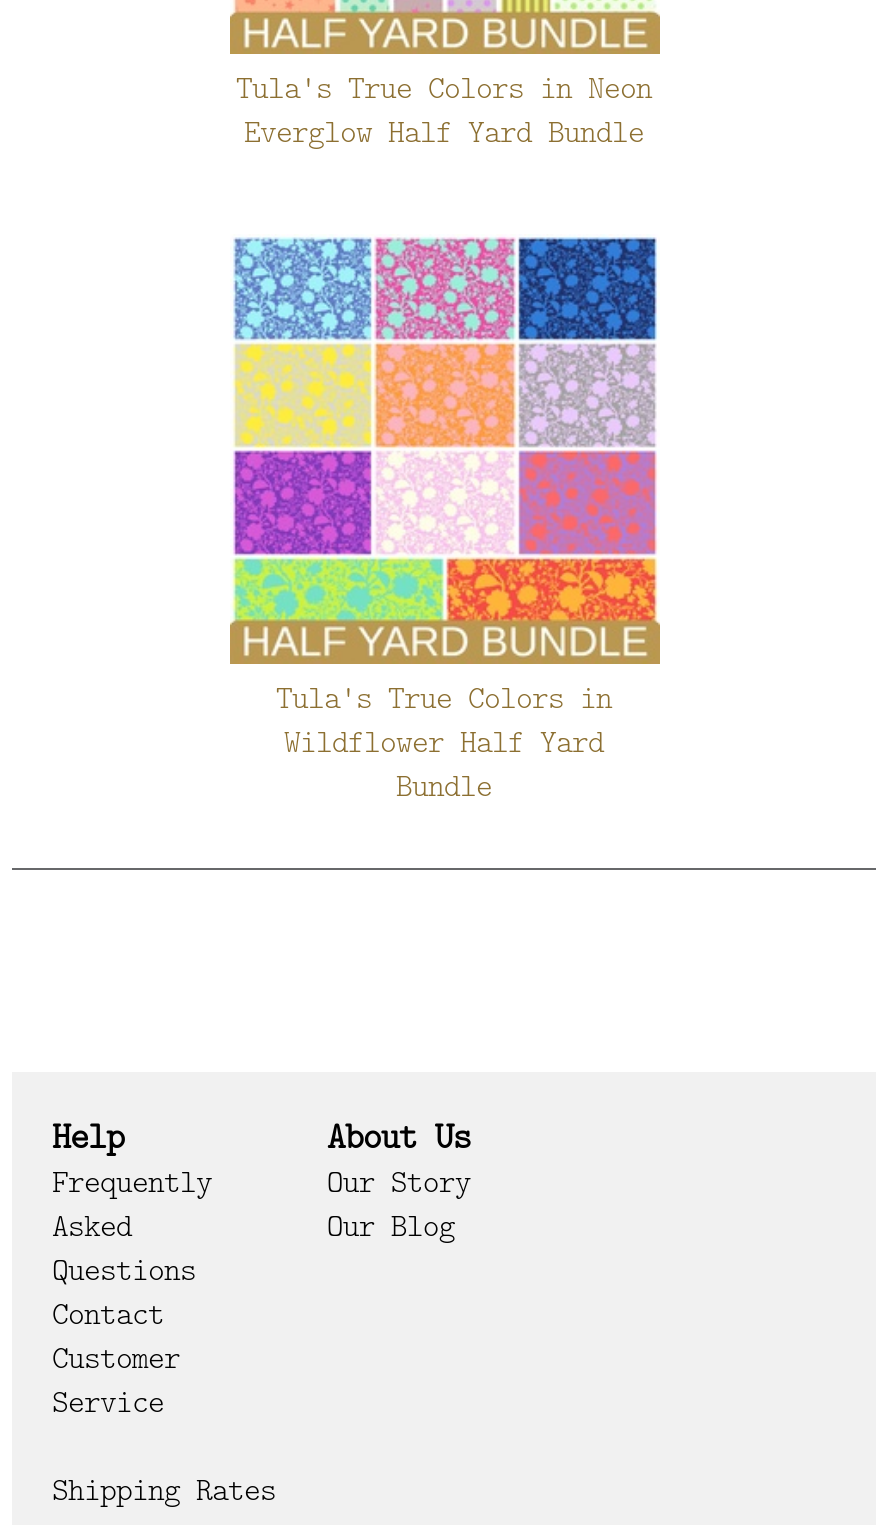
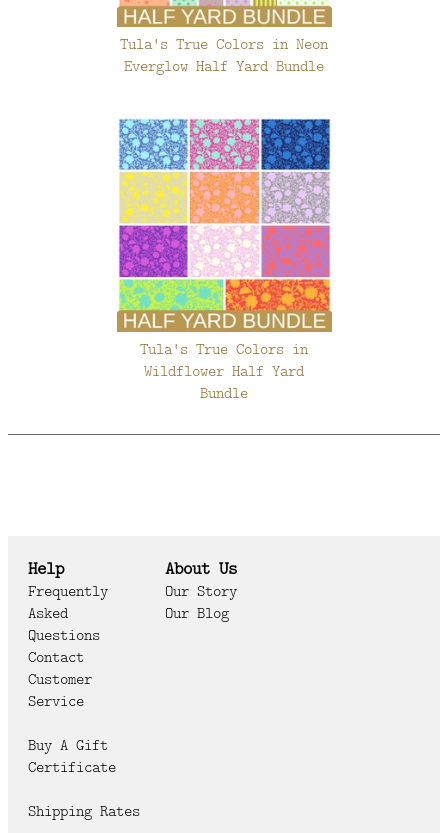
none -> [28,734,116,778] Buy A Gift | Certificate

